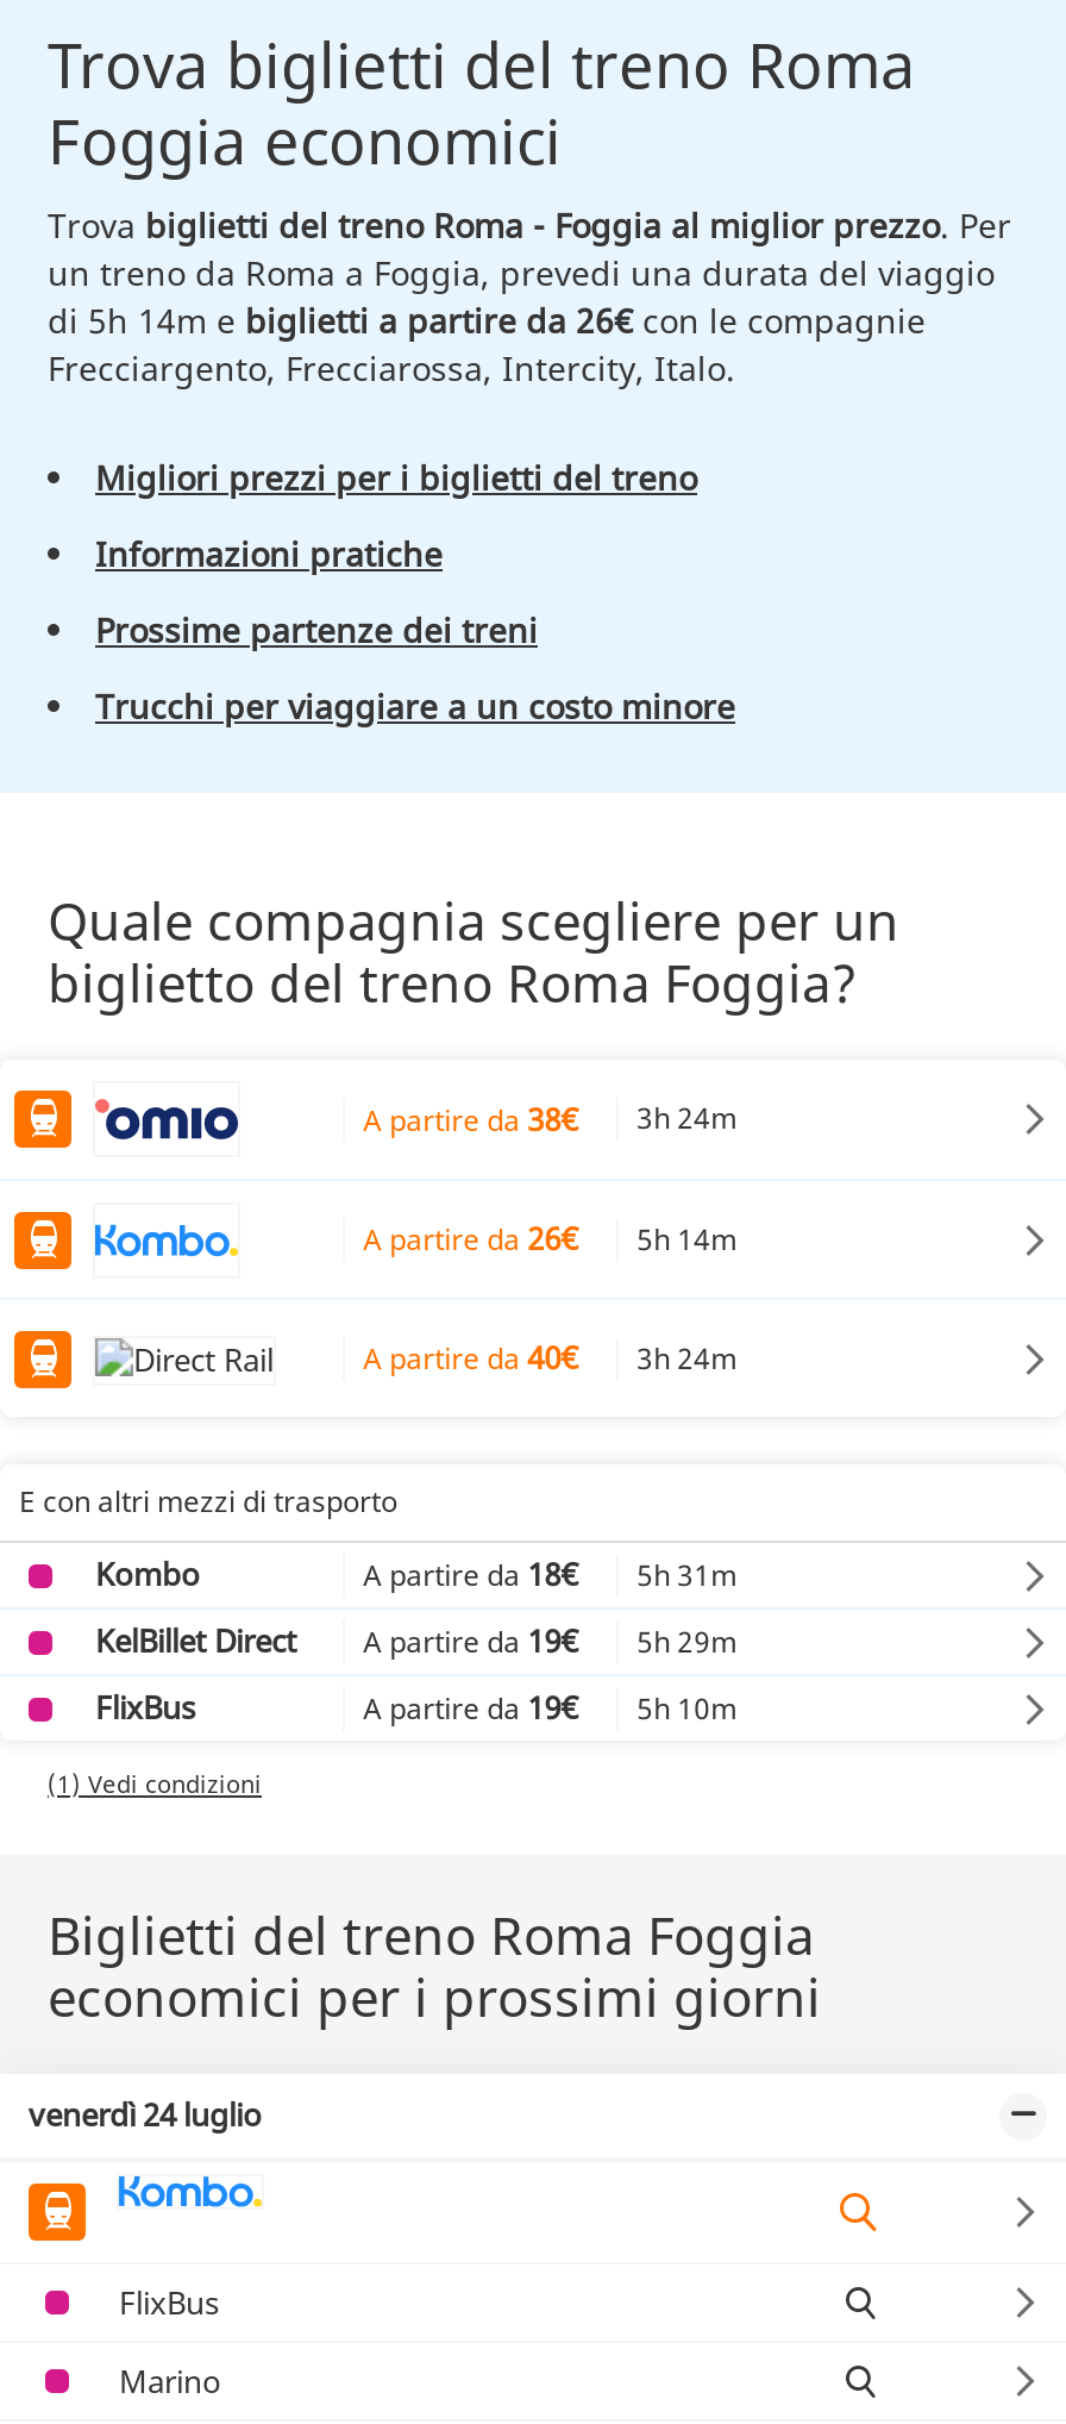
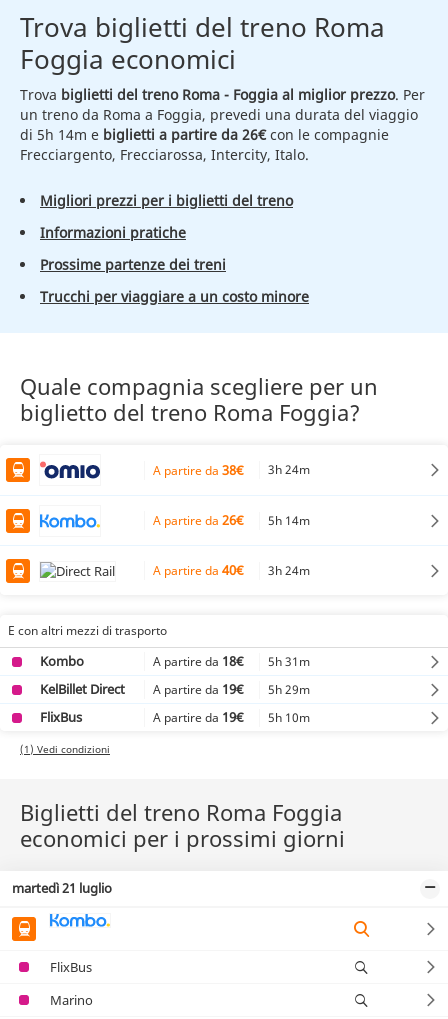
[29,2093,262,2136] venerdì 24 luglio -> [12,879,112,897] martedì 21 luglio

